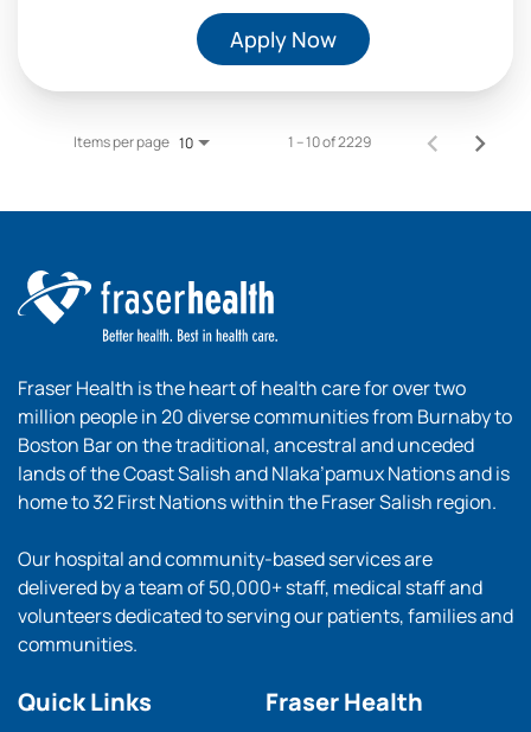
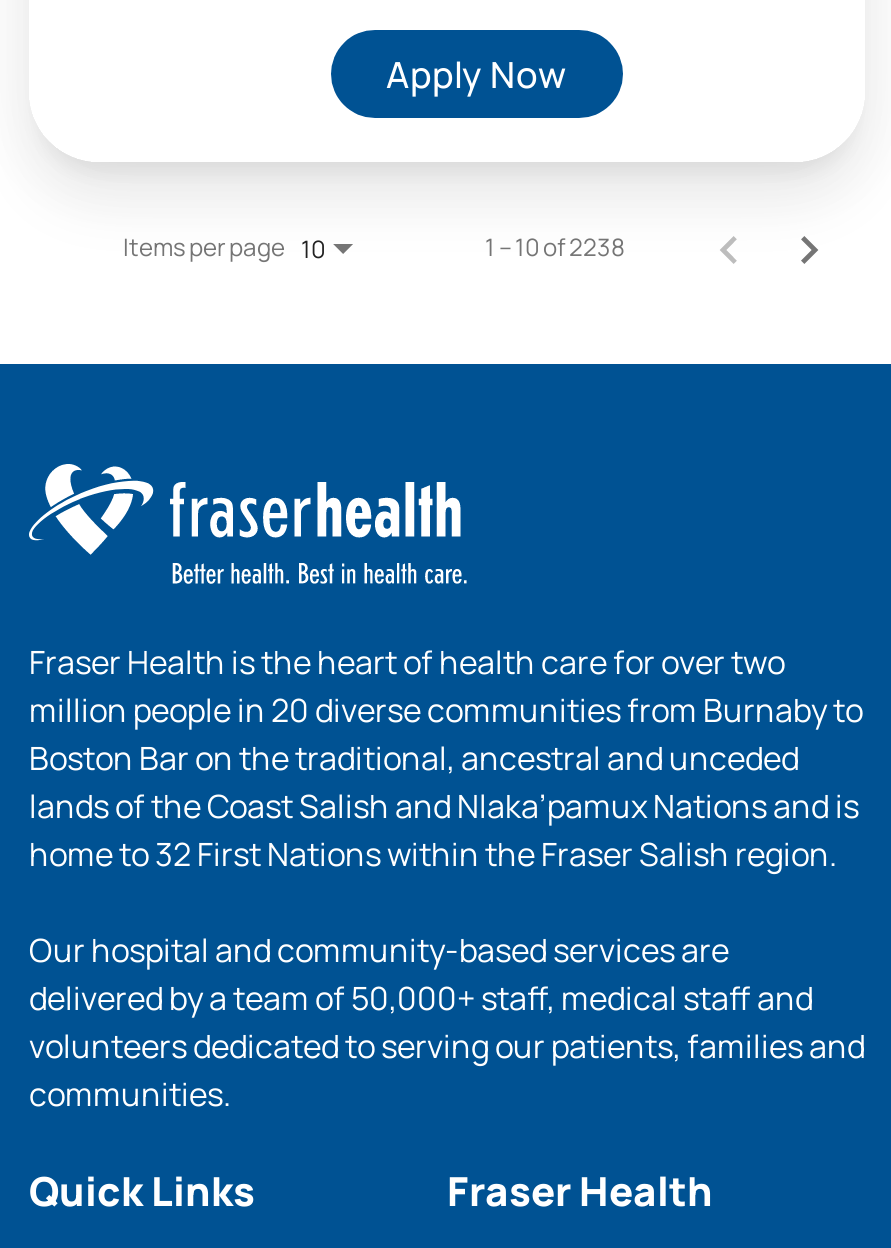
[288,131,371,152] 1 – 10 of 2229 -> [485,229,625,263] 1 – 10 of 2238

